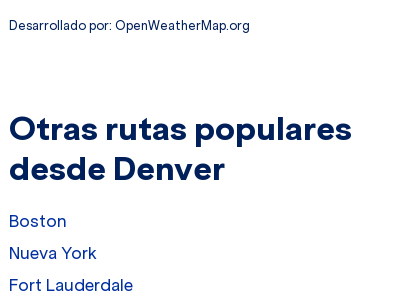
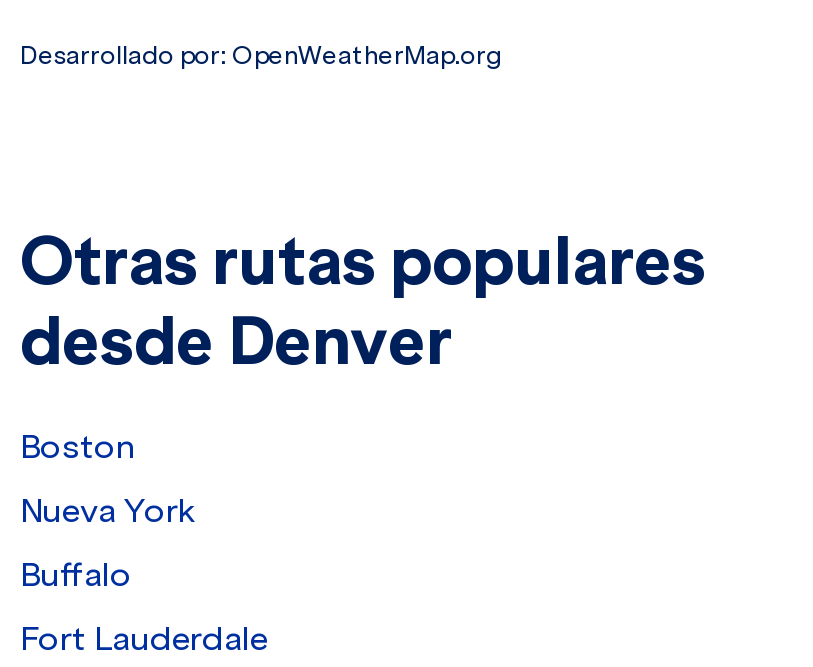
none -> [20,554,132,594] Buffalo

